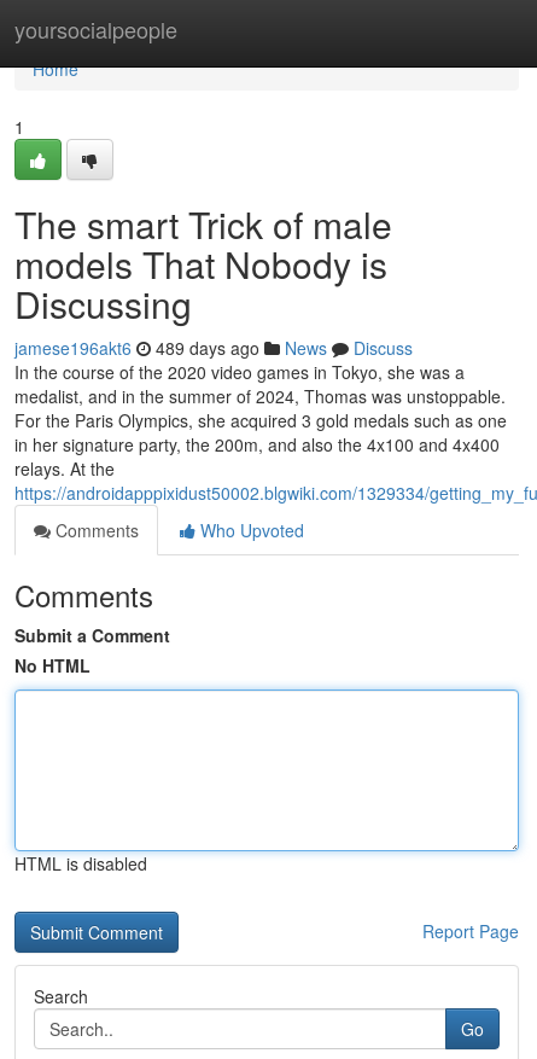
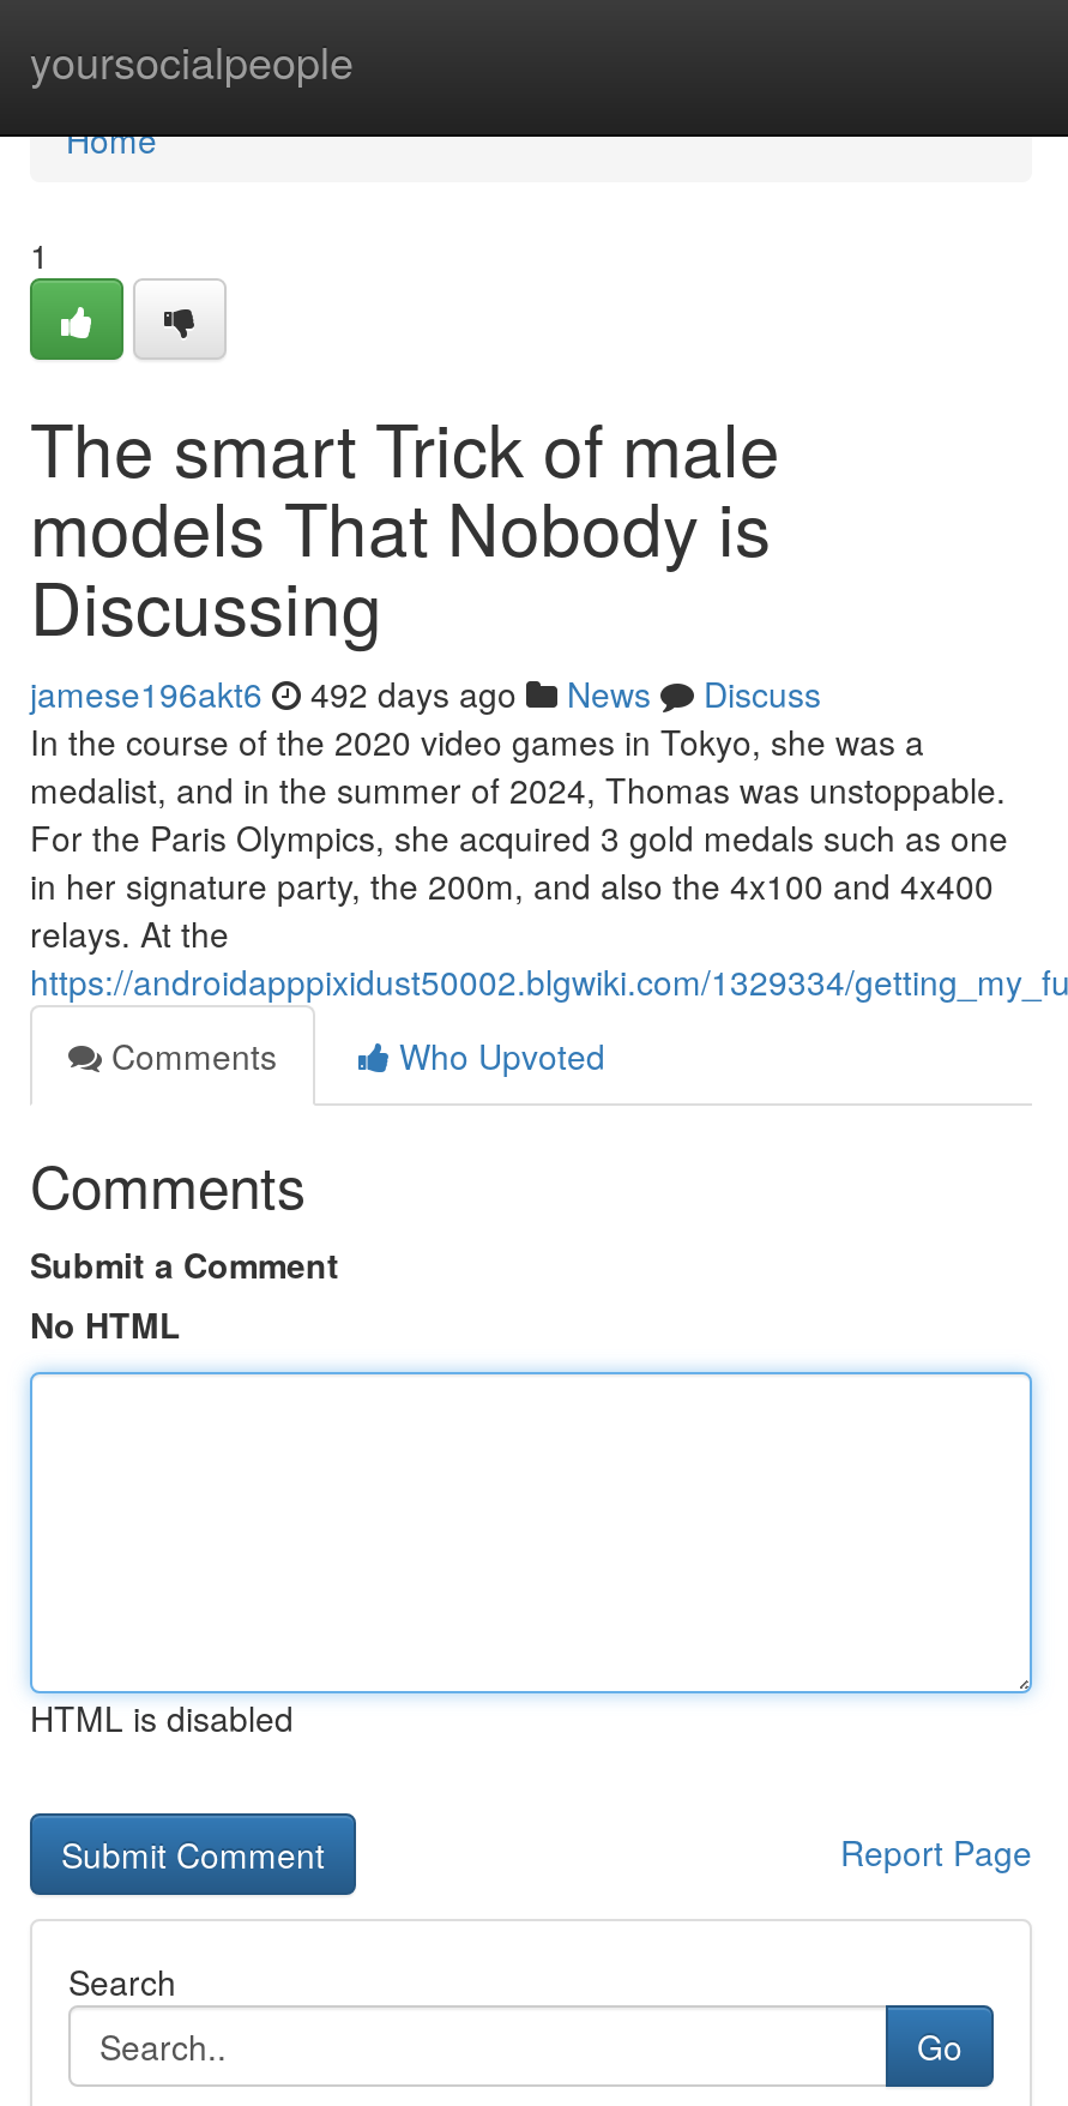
[14,336,413,360] jamese196akt6 489 days ago News Discuss -> [30,669,821,717] jamese196akt6 492 days ago News Discuss

